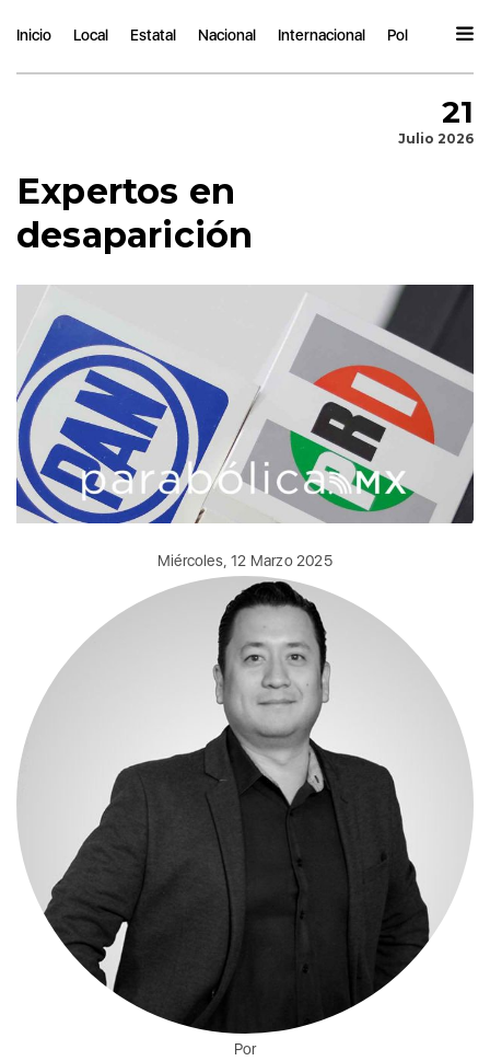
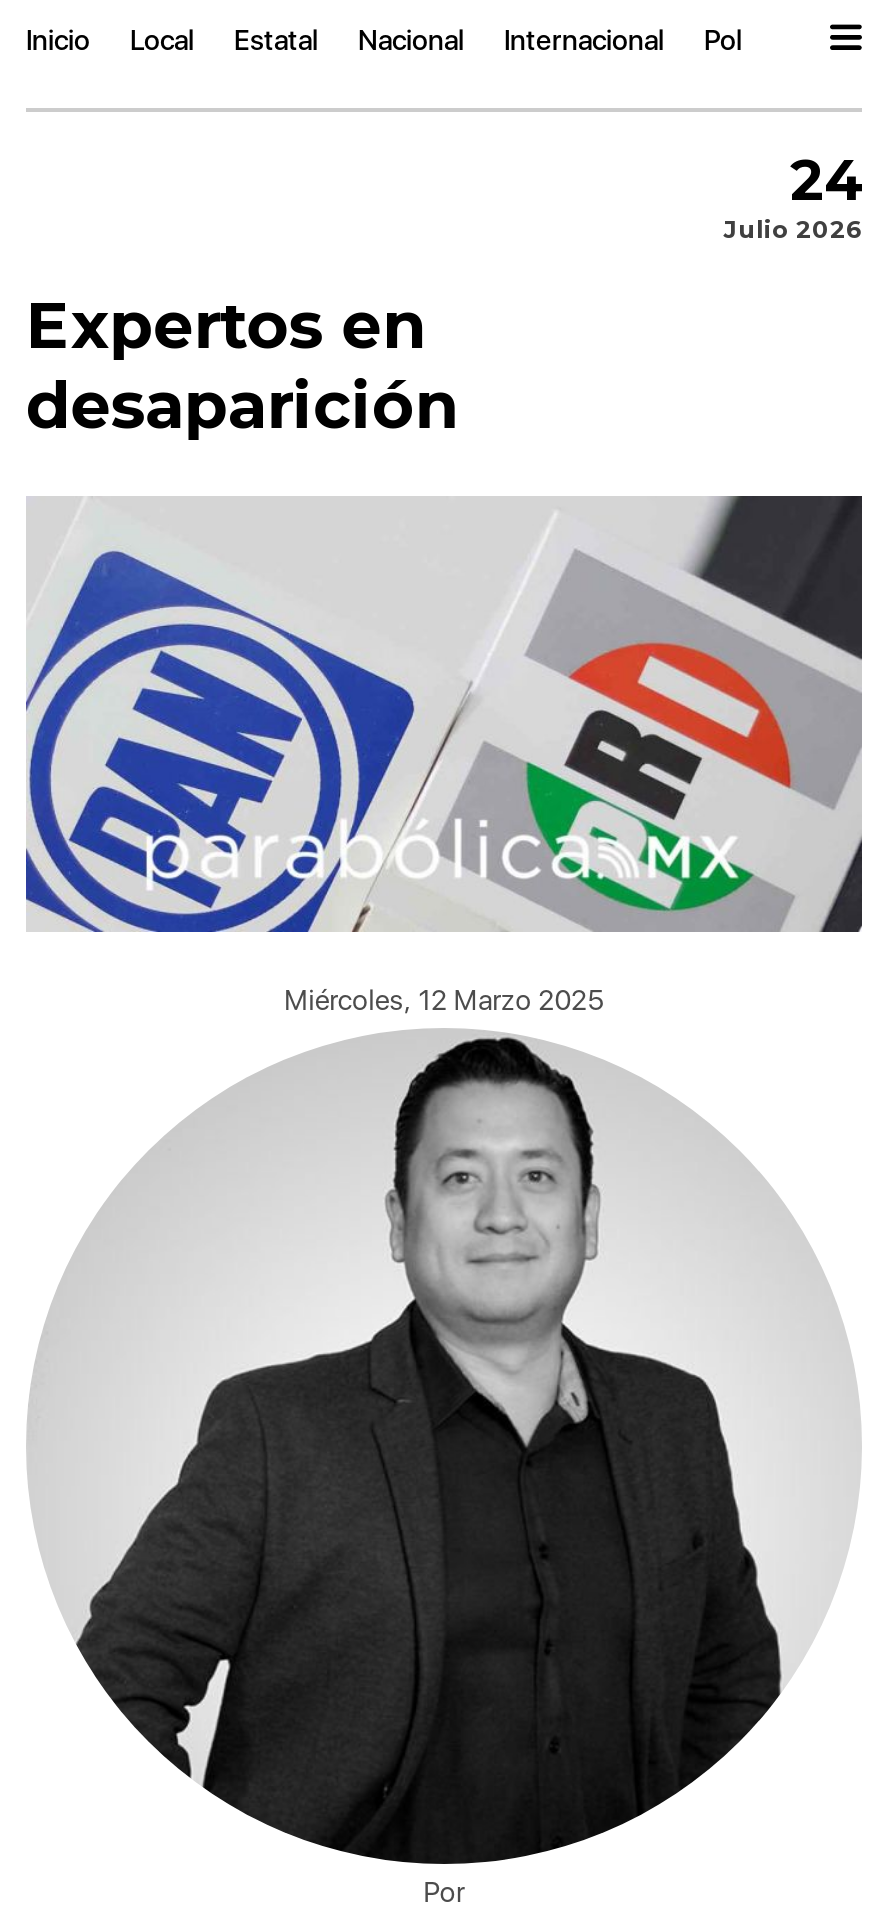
[442,93,474,130] 21 -> [790,145,862,213] 24

